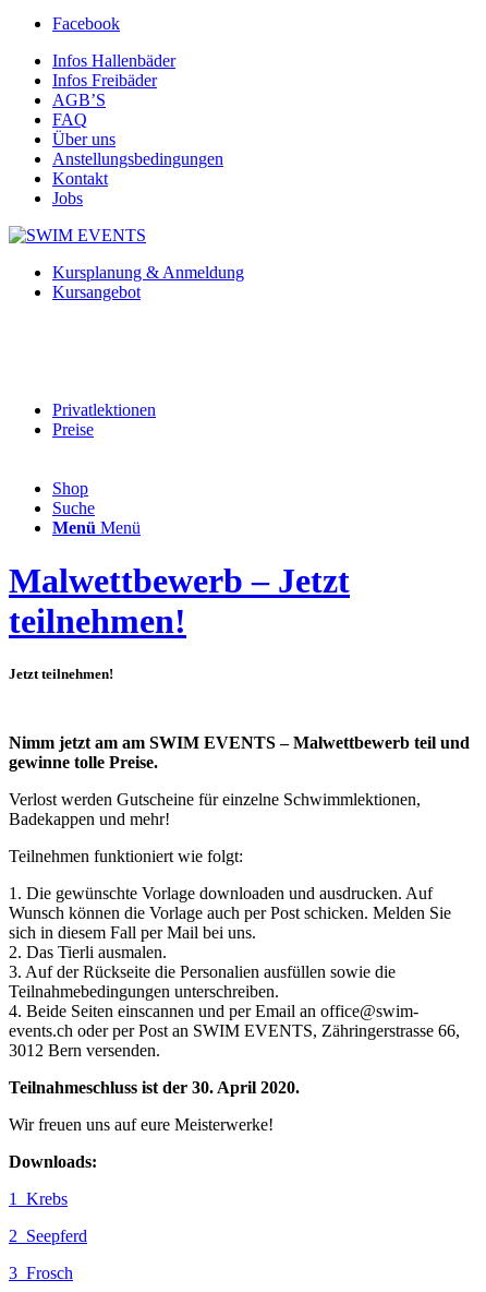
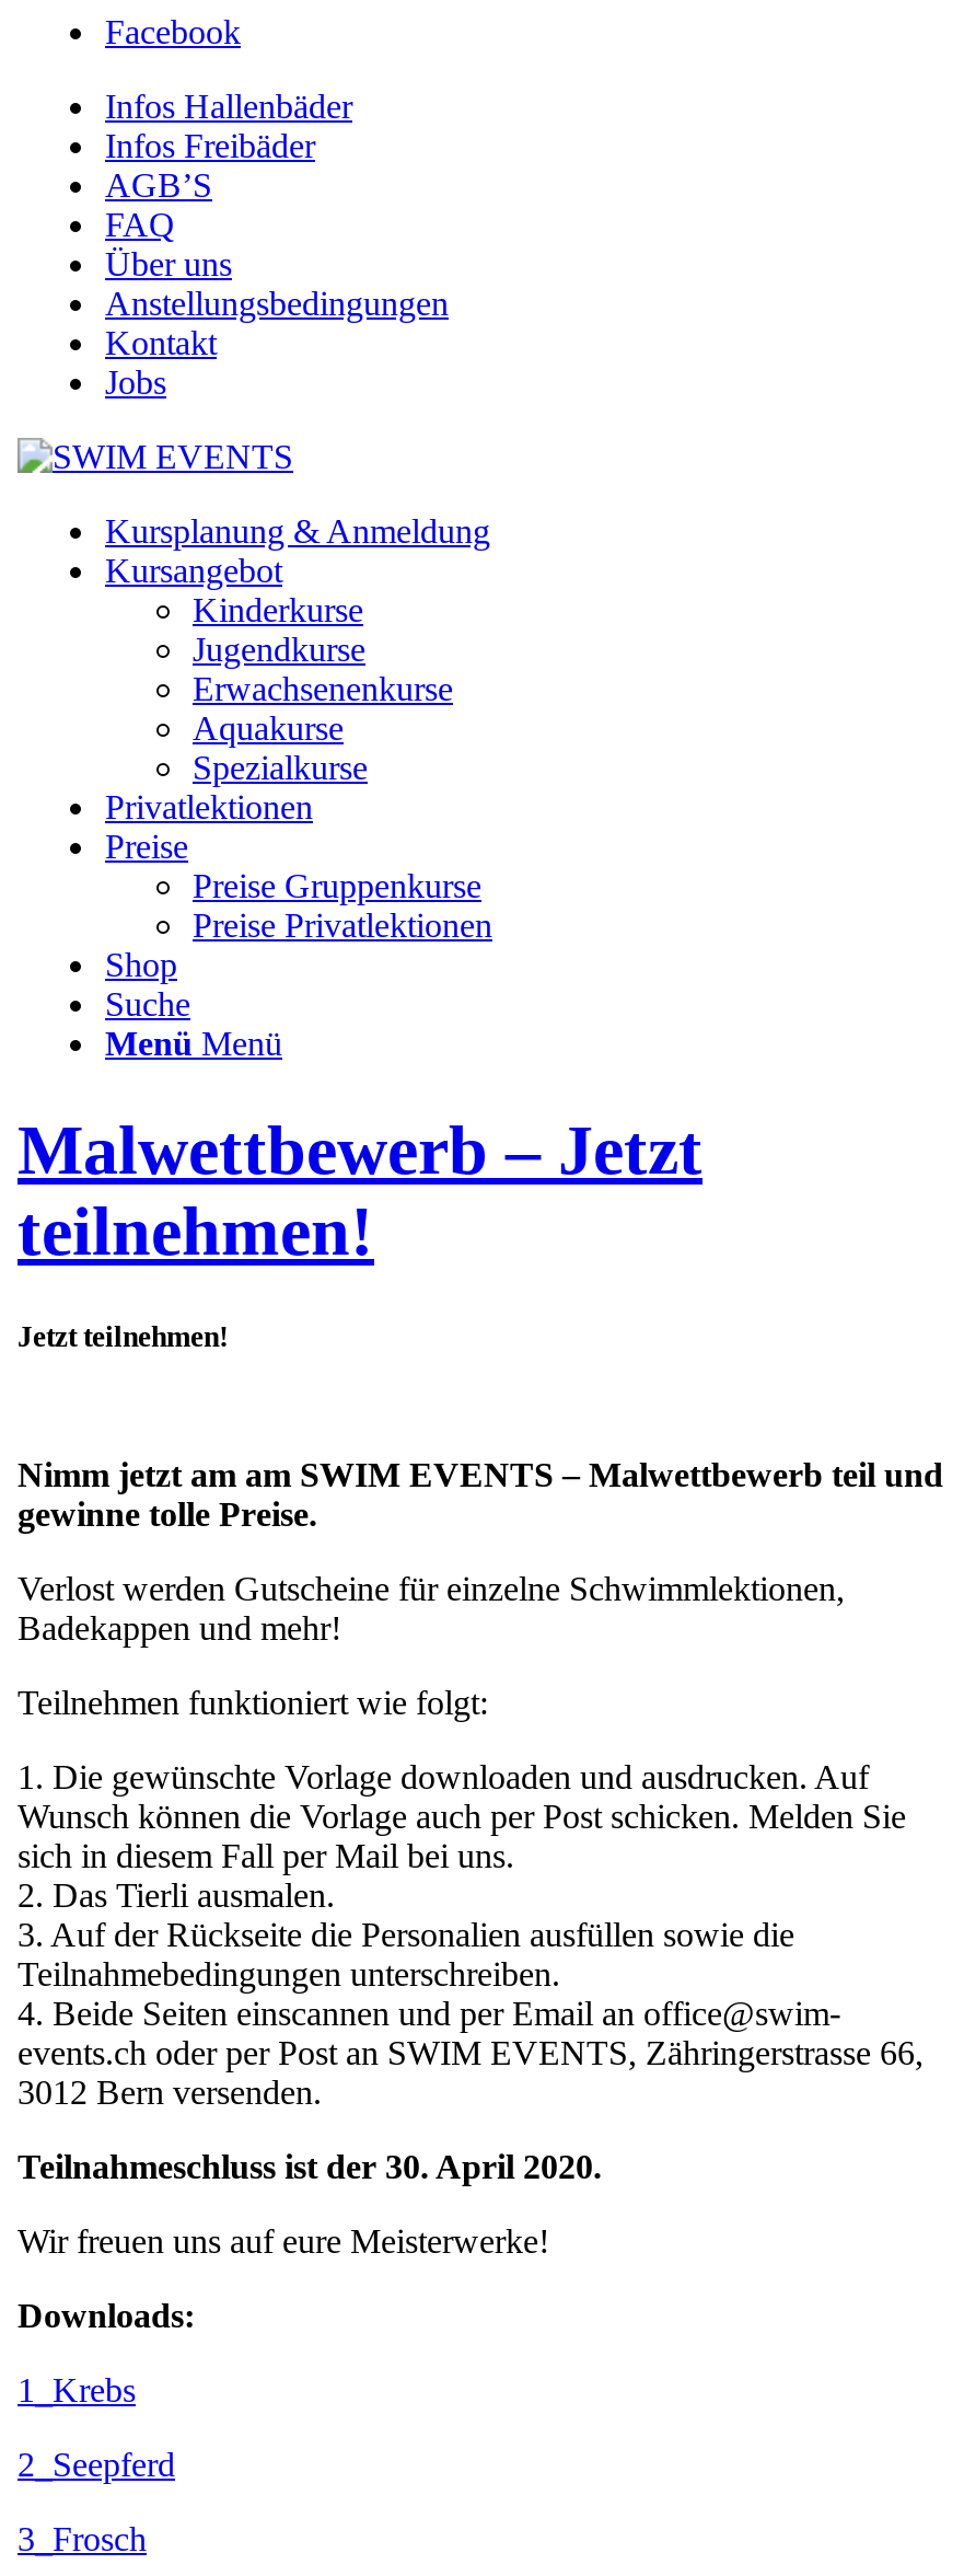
none -> [193,591,453,786] Kinderkurse | Jugendkurse | Erwachsenenkurse | Aquakurse | Spezialkurse
none -> [193,867,492,944] Preise Gruppenkurse | Preise Privatlektionen

